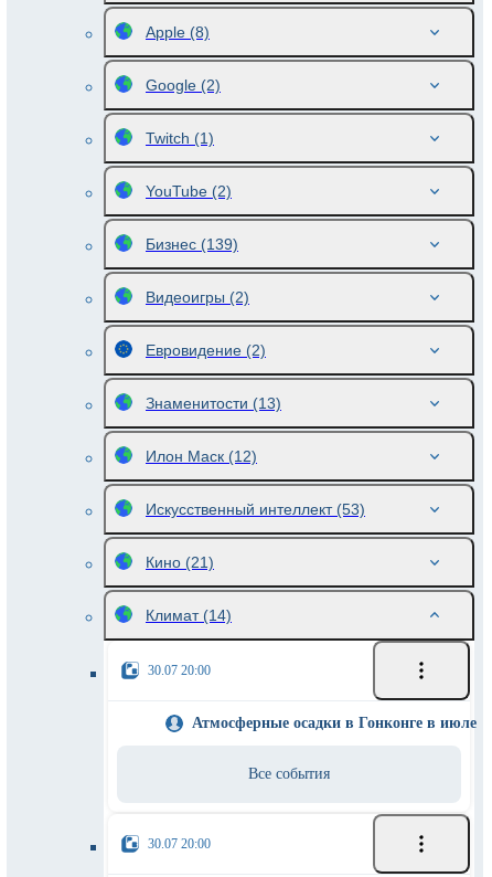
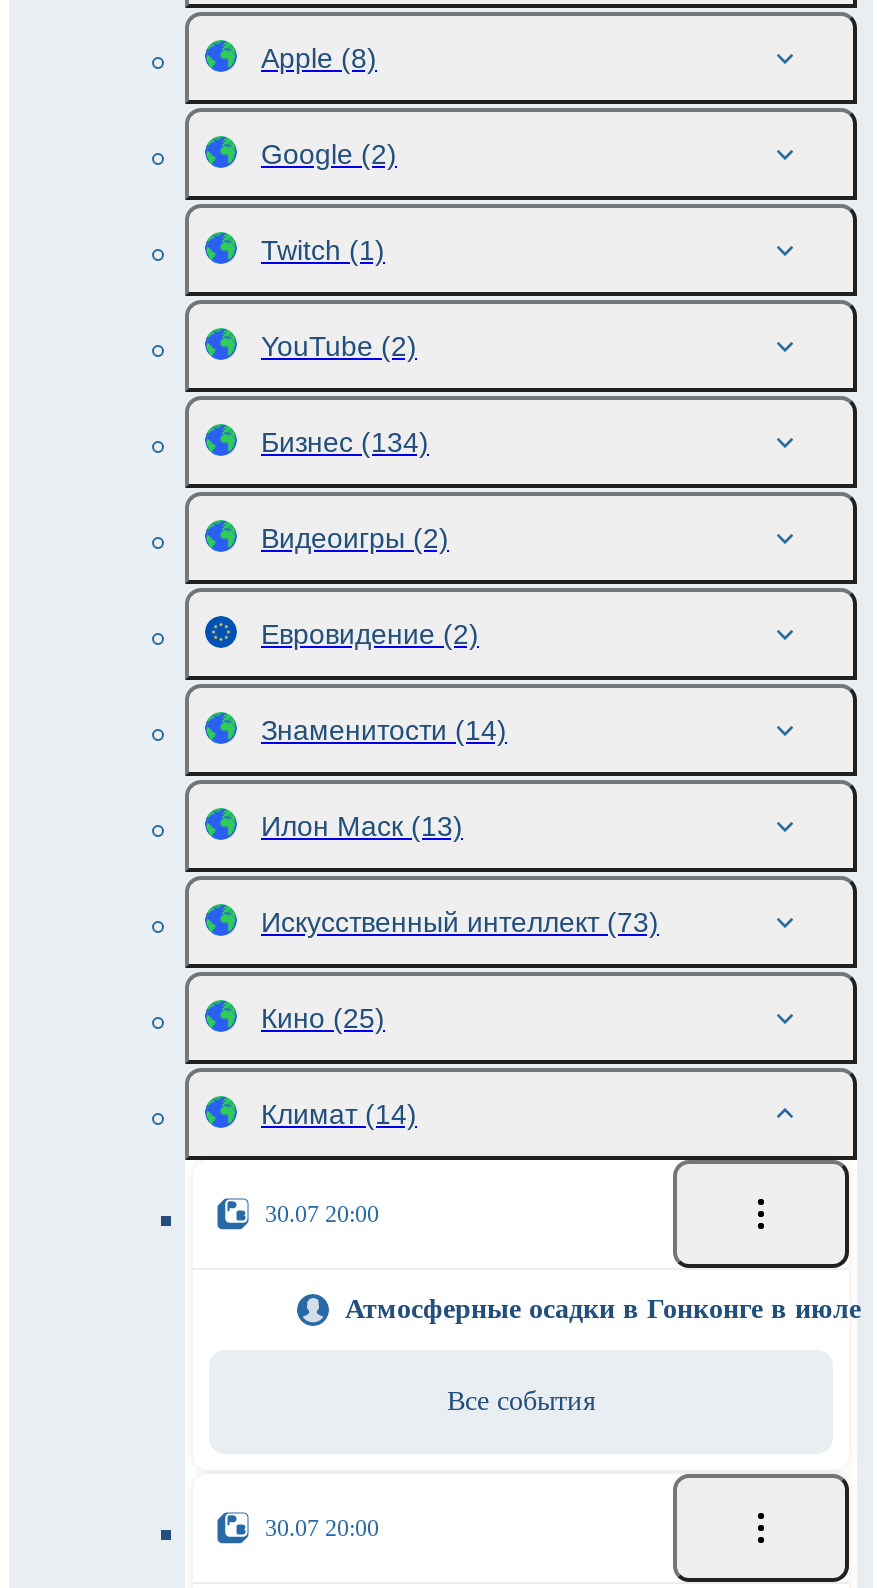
[146,235,238,253] Бизнес (139) -> [261,426,429,458] Бизнес (134)
[146,394,281,412] Знаменитости (13) -> [261,714,507,746] Знаменитости (14)
[146,447,257,465] Илон Маск (12) -> [261,810,463,842] Илон Маск (13)
[146,500,365,518] Искусственный интеллект (53) -> [261,906,659,938] Искусственный интеллект (73)
[146,553,214,571] Кино (21) -> [261,1002,385,1034] Кино (25)

